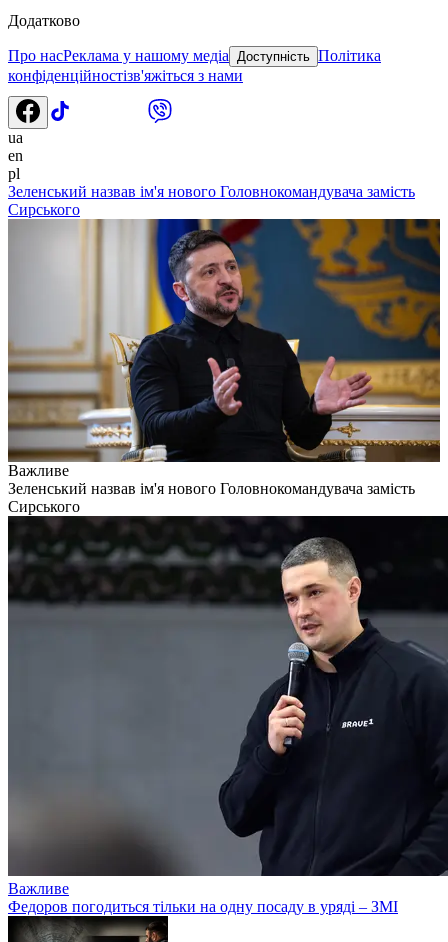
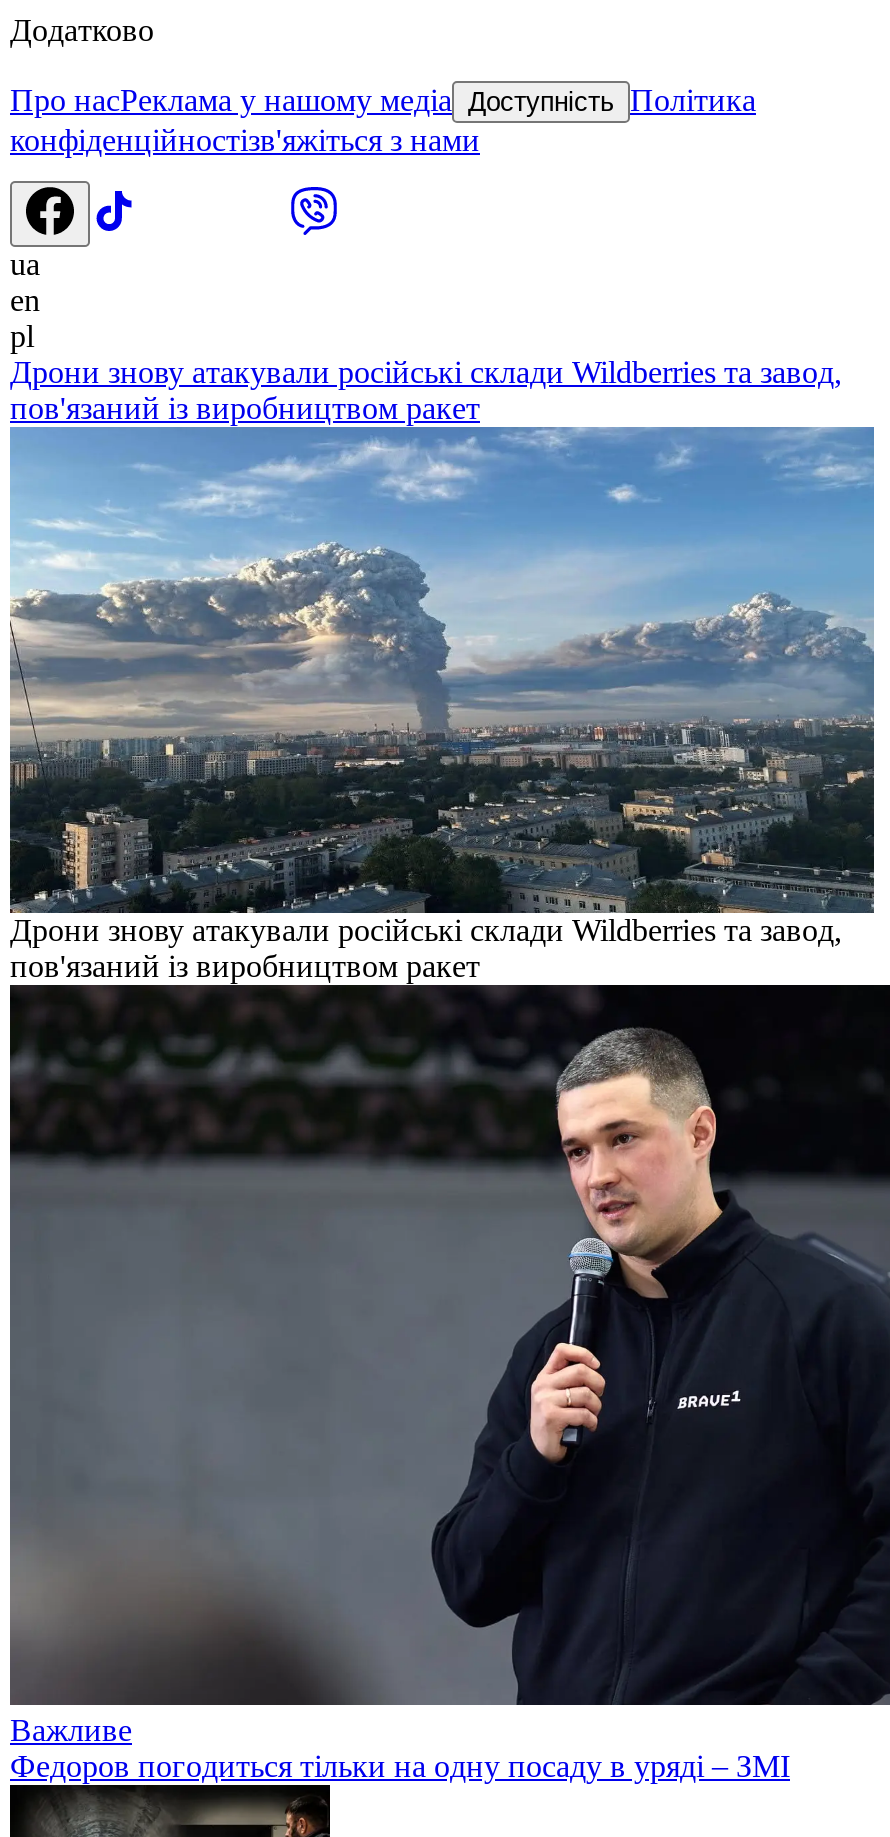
[8,183,415,218] Зеленський назвав ім'я нового Головнокомандувача замість | Сирського -> [10,355,842,425] Дрони знову атакували російські склади Wildberries та завод, | пов'язаний із виробництвом ракет
[8,218,441,515] [image] | Важливе | Зеленський назвав ім'я нового Головнокомандувача замість | Сирського -> [10,425,876,983] [image] | Дрони знову атакували російські склади Wildberries та завод, | пов'язаний із виробництвом ракет

